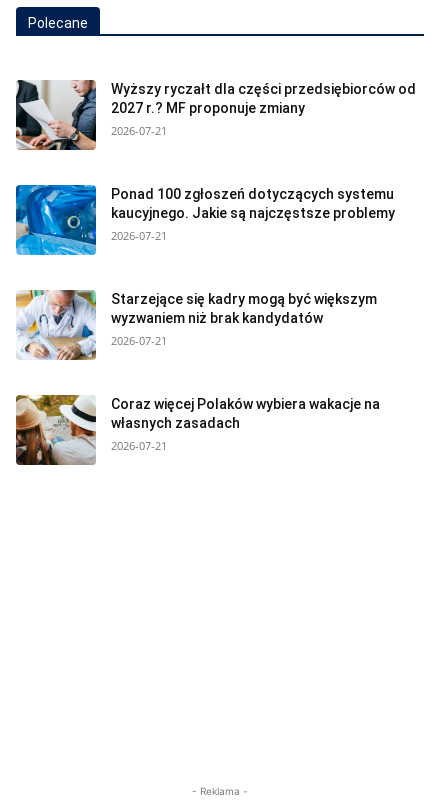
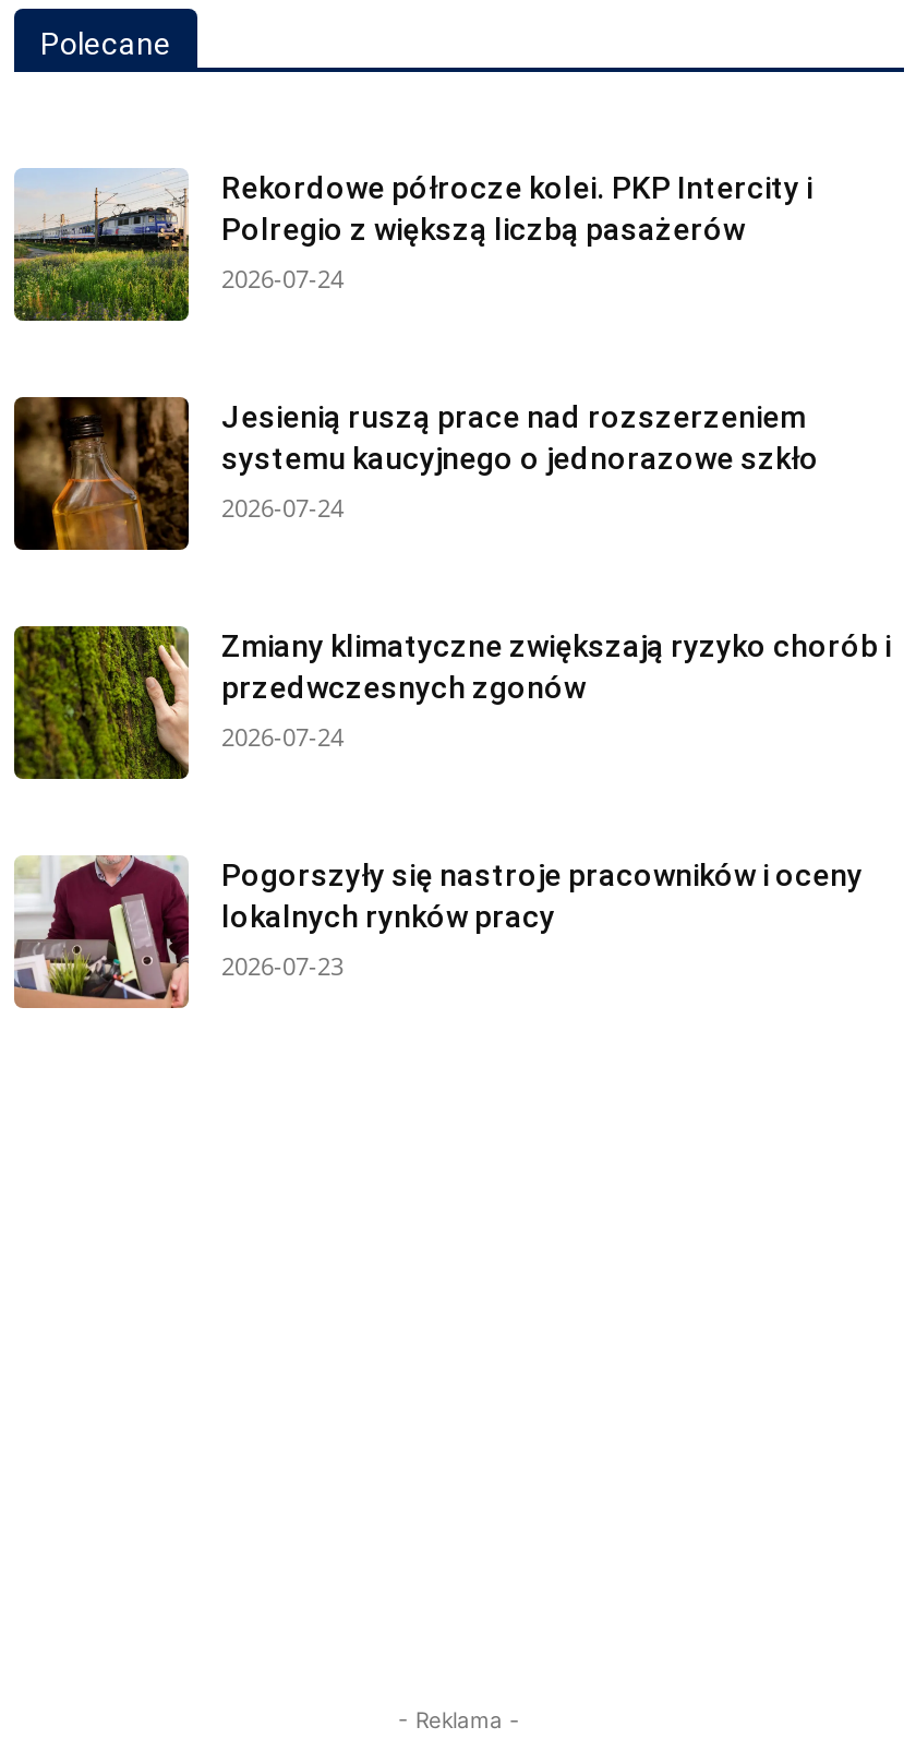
[15,79,416,151] [image] | Wyższy ryczałt dla części przedsiębiorców od | 2027 r.? MF proponuje zmiany | 2026-07-21 -> [12,168,812,323] [image] | Rekordowe półrocze kolei. PKP Intercity i | Polregio z większą liczbą pasażerów | 2026-07-24
[15,184,395,256] [image] | Ponad 100 zgłoszeń dotyczących systemu | kaucyjnego. Jakie są najczęstsze problemy | 2026-07-21 -> [12,395,819,552] [image] | Jesienią ruszą prace nad rozszerzeniem | systemu kaucyjnego o jednorazowe szkło | 2026-07-24
[15,289,377,361] [image] | Starzejące się kadry mogą być większym | wyzwaniem niż brak kandydatów | 2026-07-21 -> [12,624,891,781] [image] | Zmiany klimatyczne zwiększają ryzyko chorób i | przedwczesnych zgonów | 2026-07-24
[15,394,380,466] [image] | Coraz więcej Polaków wybiera wakacje na | własnych zasadach | 2026-07-21 -> [12,855,863,1010] [image] | Pogorszyły się nastroje pracowników i oceny | lokalnych rynków pracy | 2026-07-23

